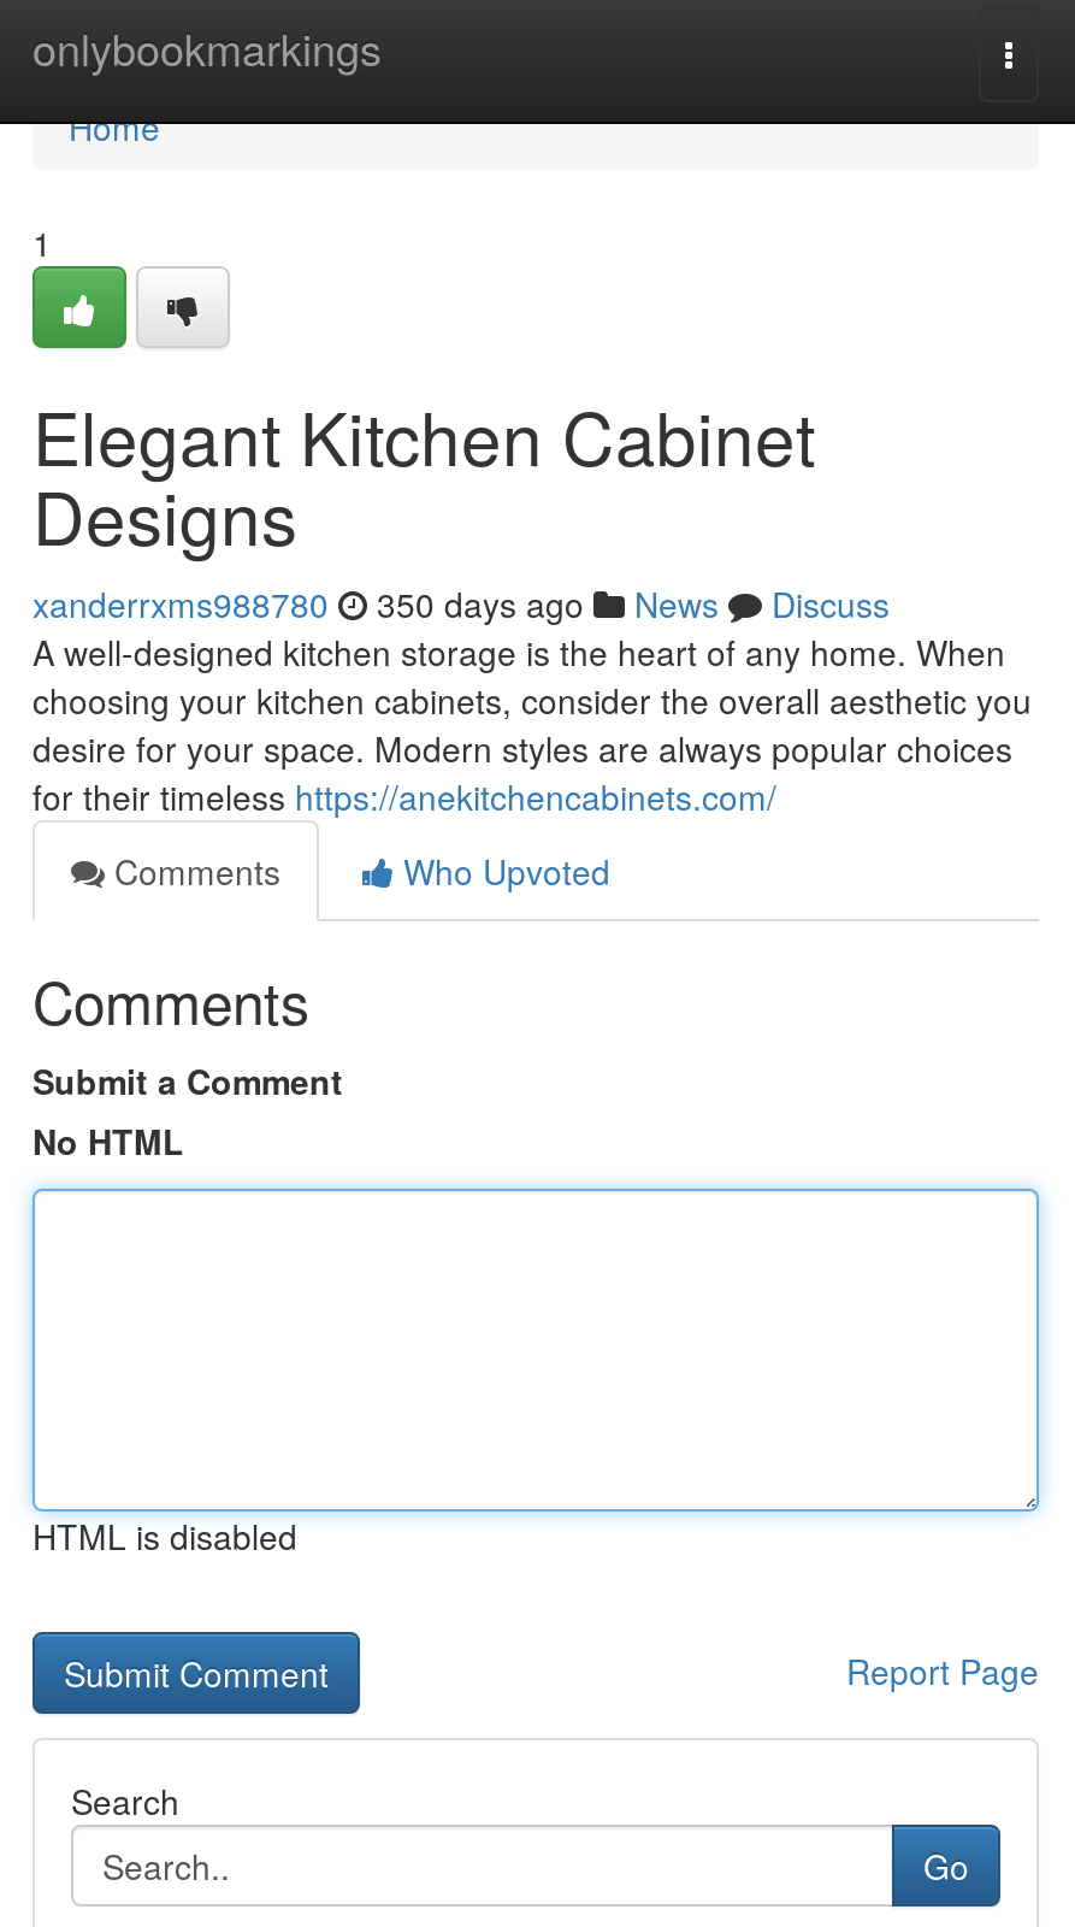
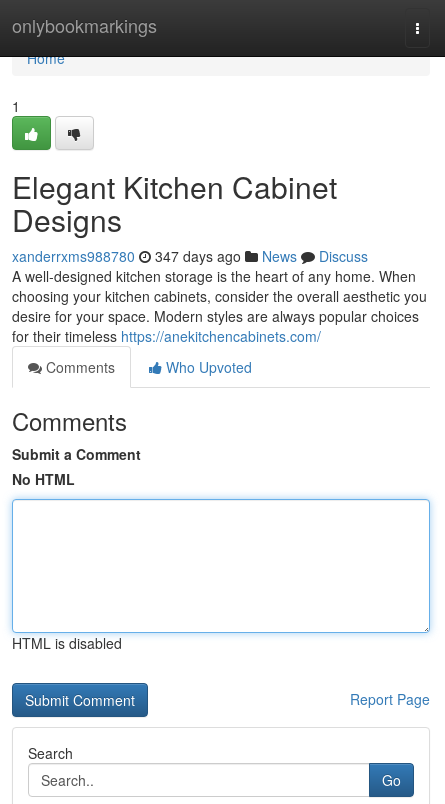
[33,579,890,627] xanderrxms988780 350 days ago News Discuss -> [12,246,368,266] xanderrxms988780 347 days ago News Discuss

